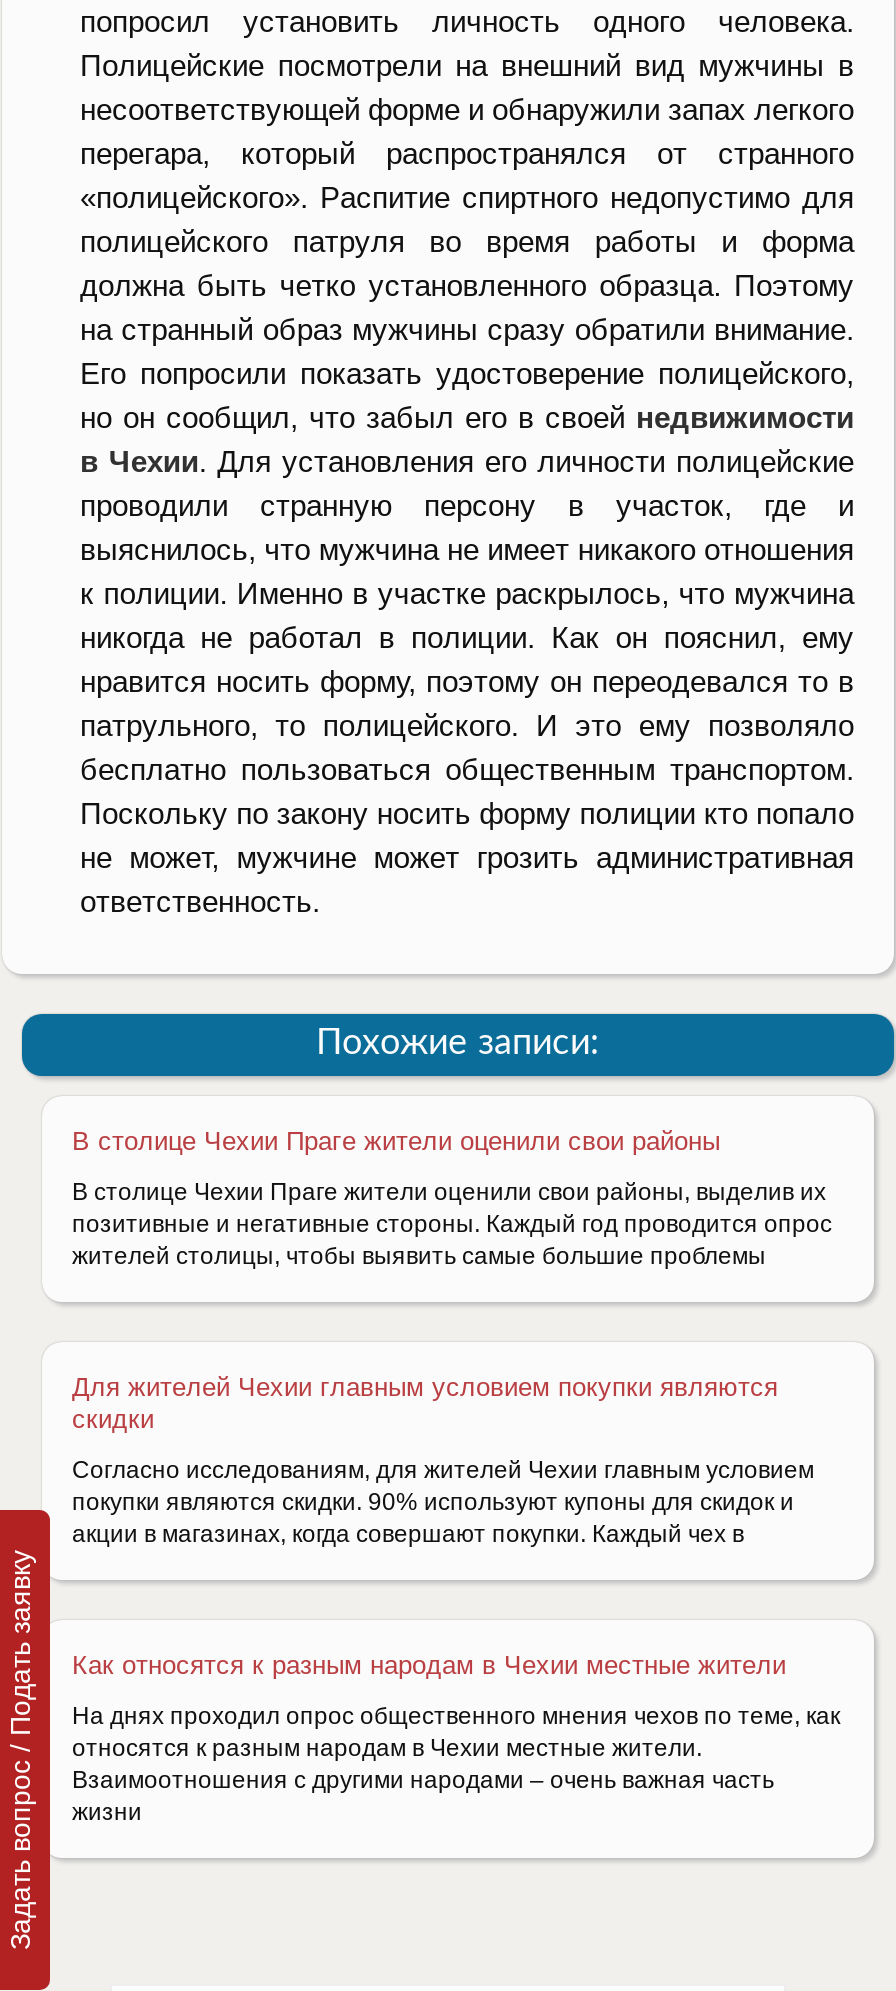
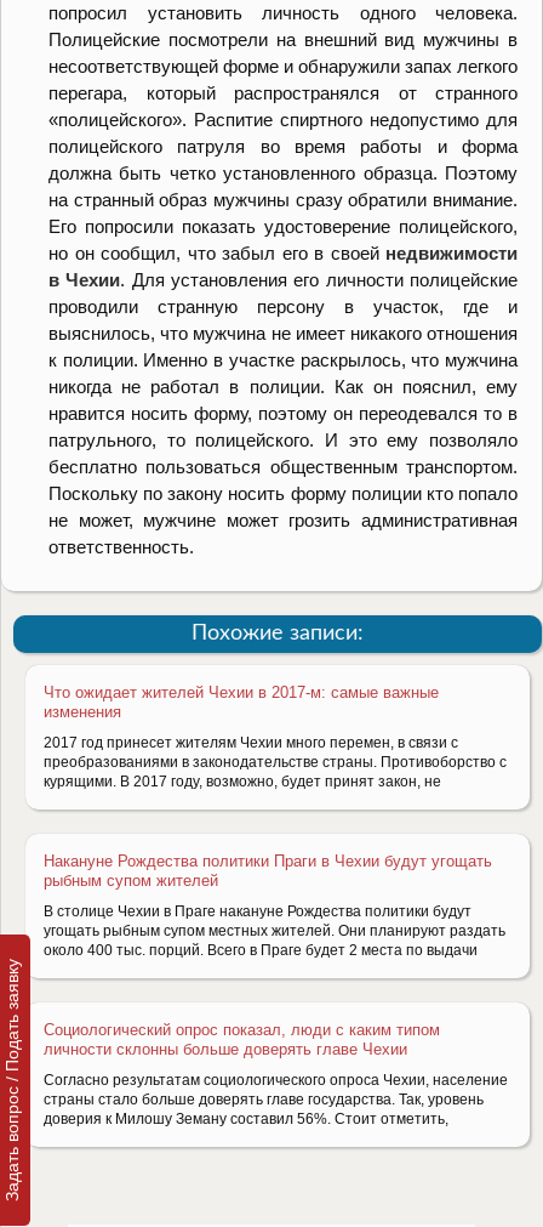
[72,1127,720,1157] В столице Чехии Праге жители оценили свои районы -> [44,684,439,721] Что ожидает жителей Чехии в 2017-м: самые важные | изменения
[72,1179,832,1271] В столице Чехии Праге жители оценили свои районы, выделив их | позитивные и негативные стороны. Каждый год проводится опрос | жителей столицы, чтобы выявить самые большие проблемы -> [44,735,507,791] 2017 год принесет жителям Чехии много перемен, в связи с | преобразованиями в законодательстве страны. Противоборство с | курящими. В 2017 году, возможно, будет принят закон, не
[72,1373,778,1435] Для жителей Чехии главным условием покупки являются | скидки -> [44,852,492,890] Накануне Рождества политики Праги в Чехии будут угощать | рыбным супом жителей
[72,1457,814,1549] Согласно исследованиям, для жителей Чехии главным условием | покупки являются скидки. 90% используют купоны для скидок и | акции в магазинах, когда совершают покупки. Каждый чех в -> [44,903,505,959] В столице Чехии в Праге накануне Рождества политики будут | угощать рыбным супом местных жителей. Они планируют раздать | около 400 тыс. порций. Всего в Праге будет 2 места по выдачи
[72,1651,786,1681] Как относятся к разным народам в Чехии местные жители -> [44,1021,440,1059] Социологический опрос показал, люди с каким типом | личности склонны больше доверять главе Чехии
[72,1703,840,1827] На днях проходил опрос общественного мнения чехов по теме, как | относятся к разным народам в Чехии местные жители. | Взаимоотношения с другими народами – очень важная часть | жизни -> [44,1072,508,1128] Согласно результатам социологического опроса Чехии, население | страны стало больше доверять главе государства. Так, уровень | доверия к Милошу Земану составил 56%. Стоит отметить,

